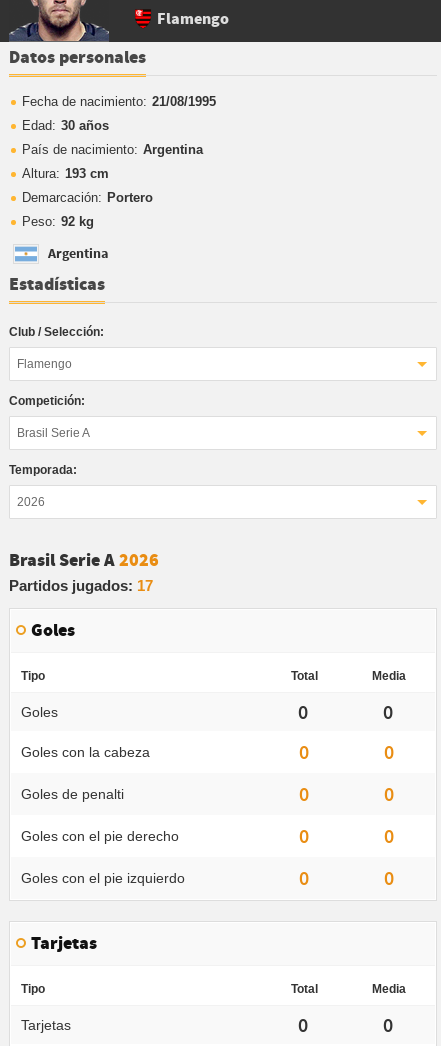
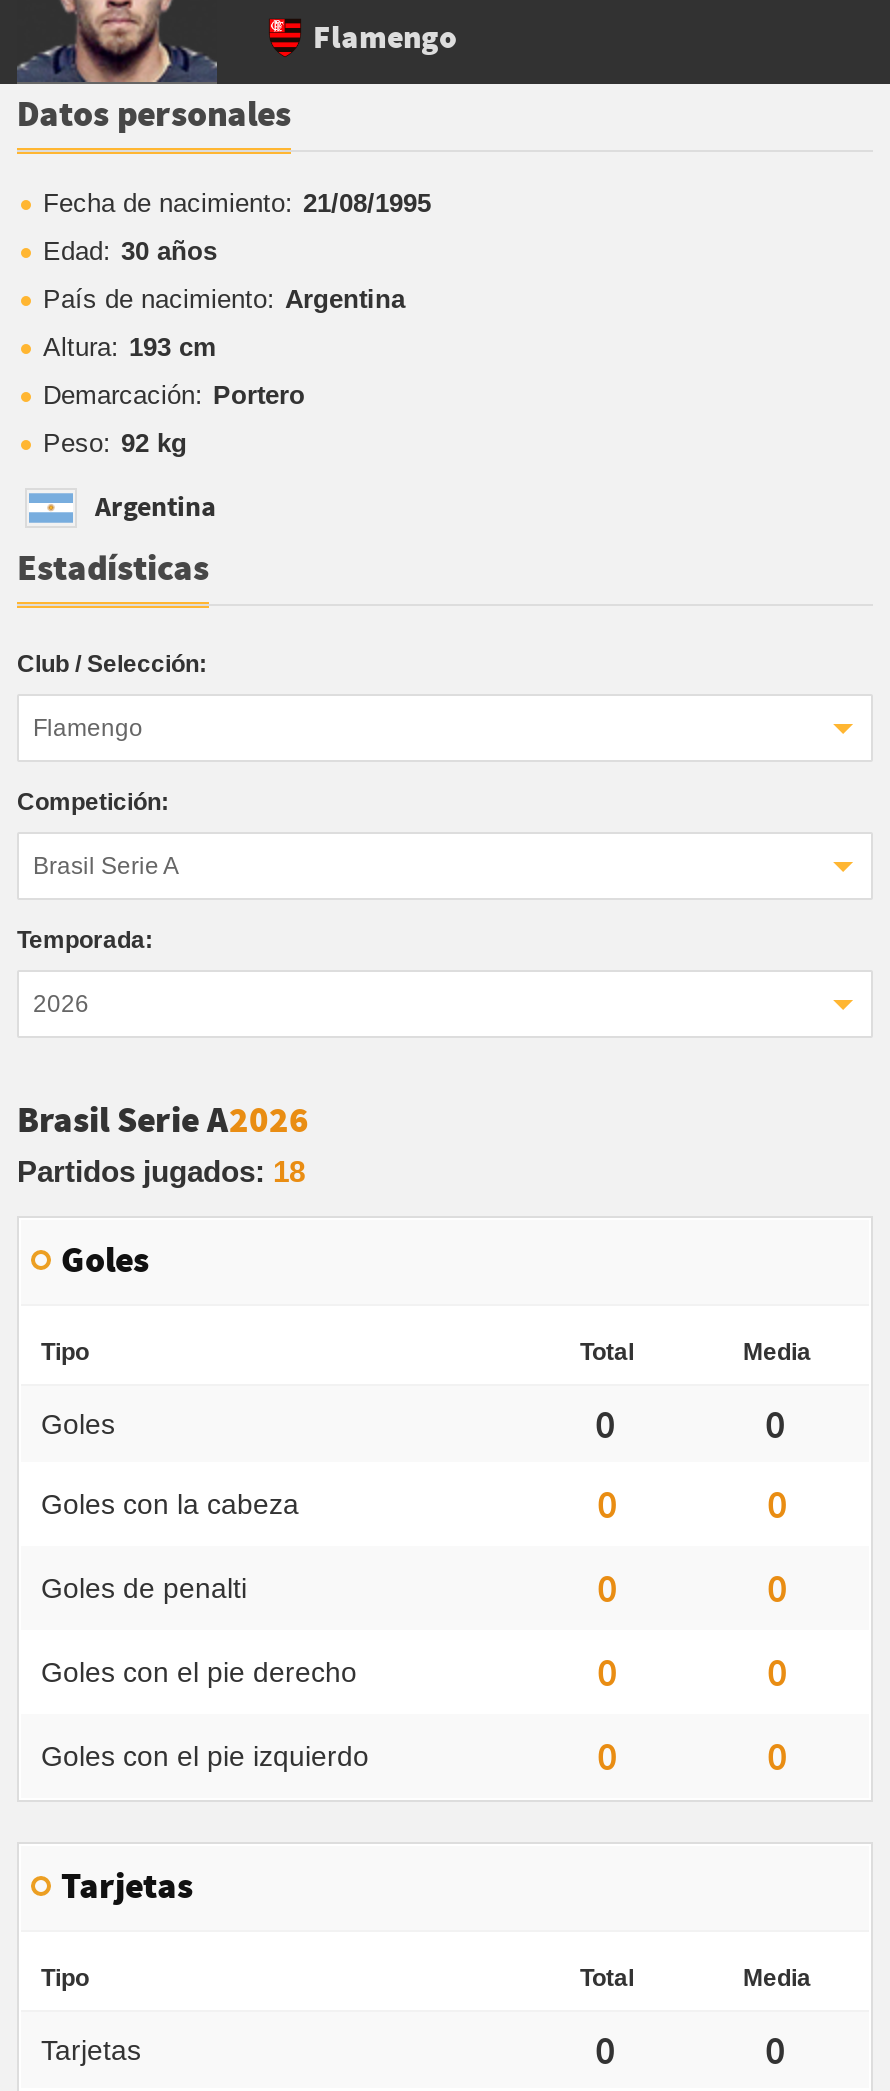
[9,577,153,594] Partidos jugados: 17 -> [17,1154,305,1188] Partidos jugados: 18

